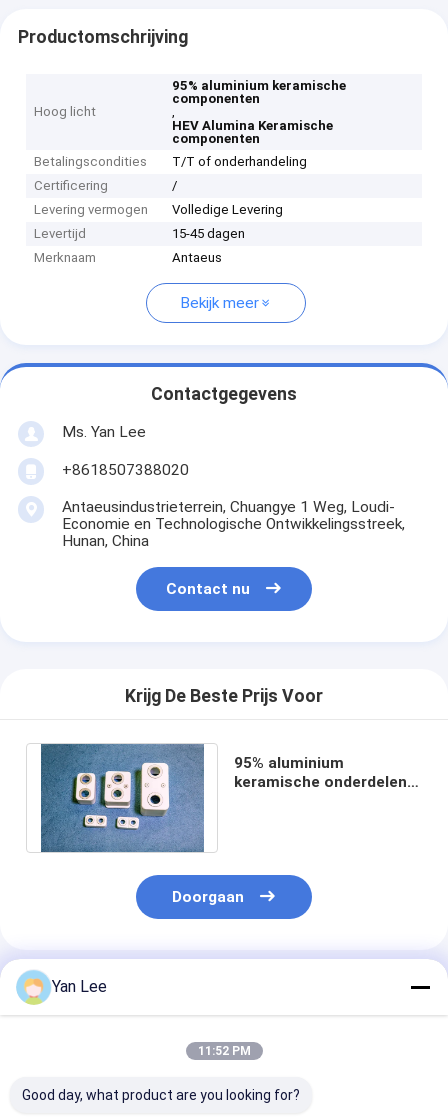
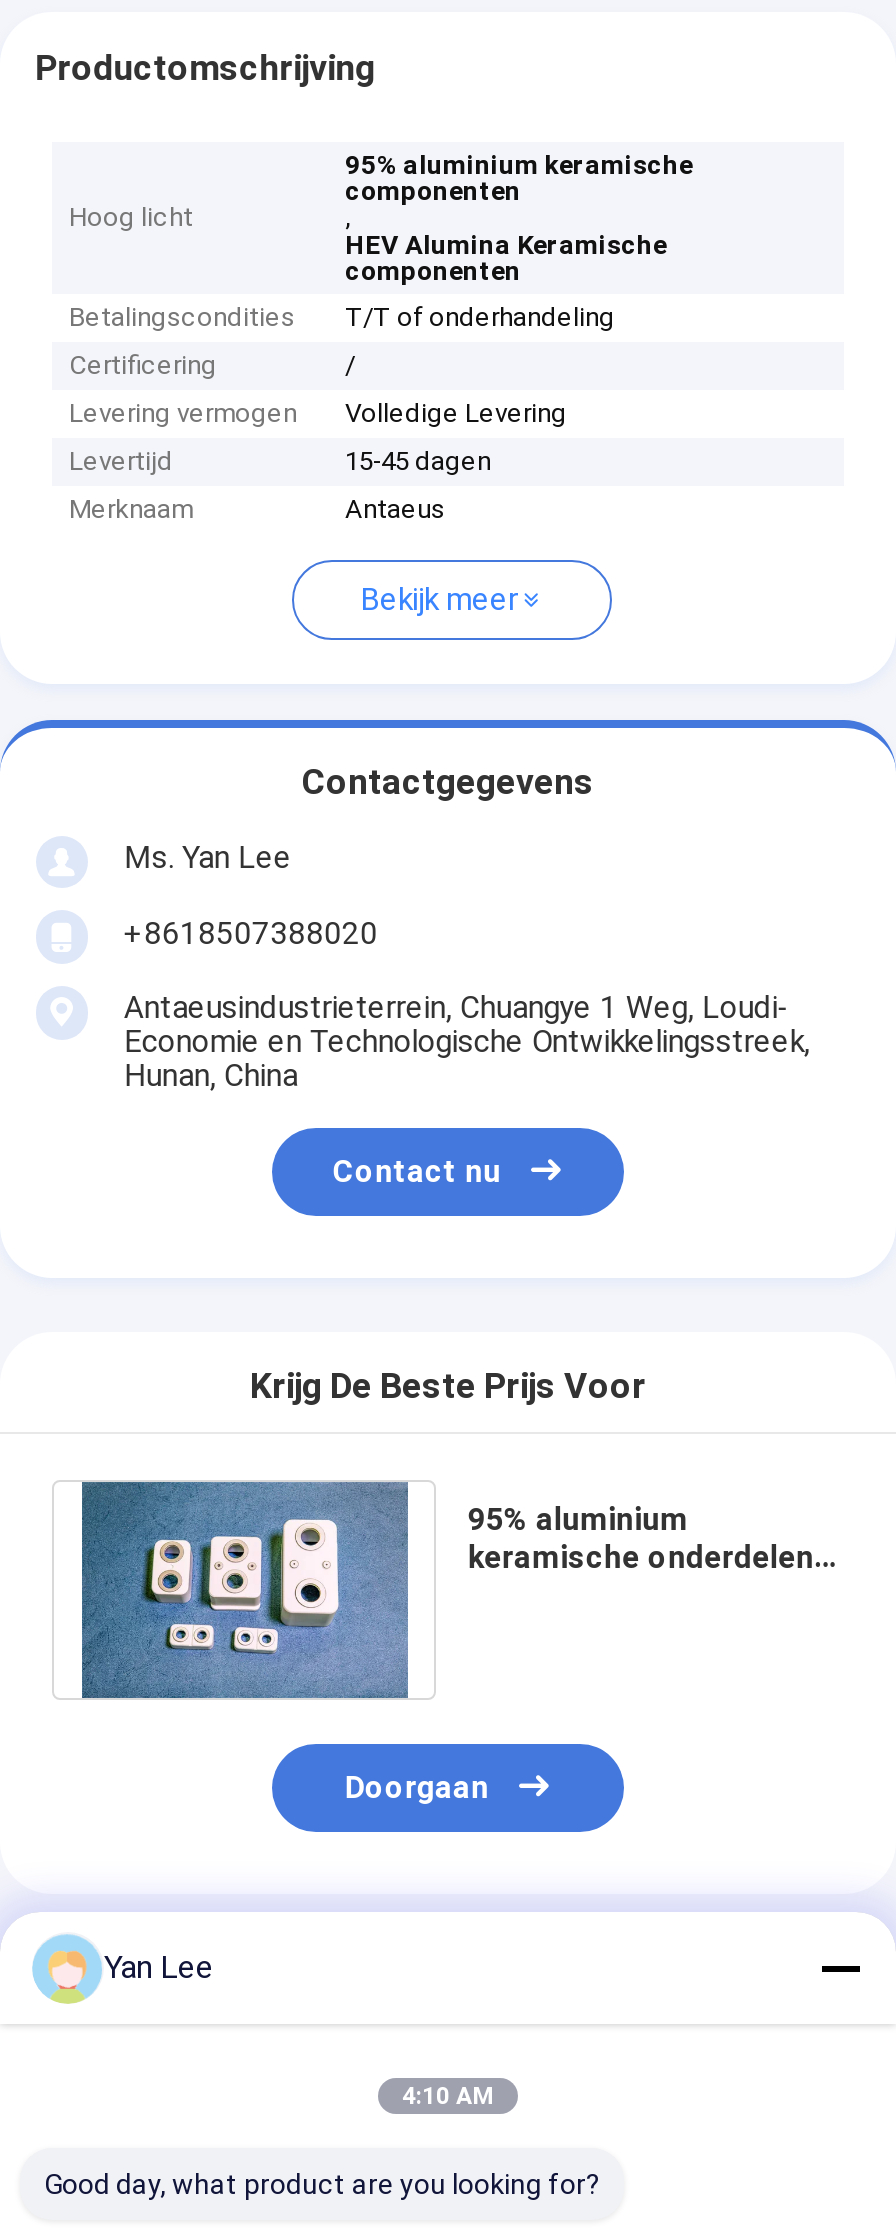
[197,1044,250,1058] 11:52 PM -> [402,2082,494,2110] 4:10 AM

